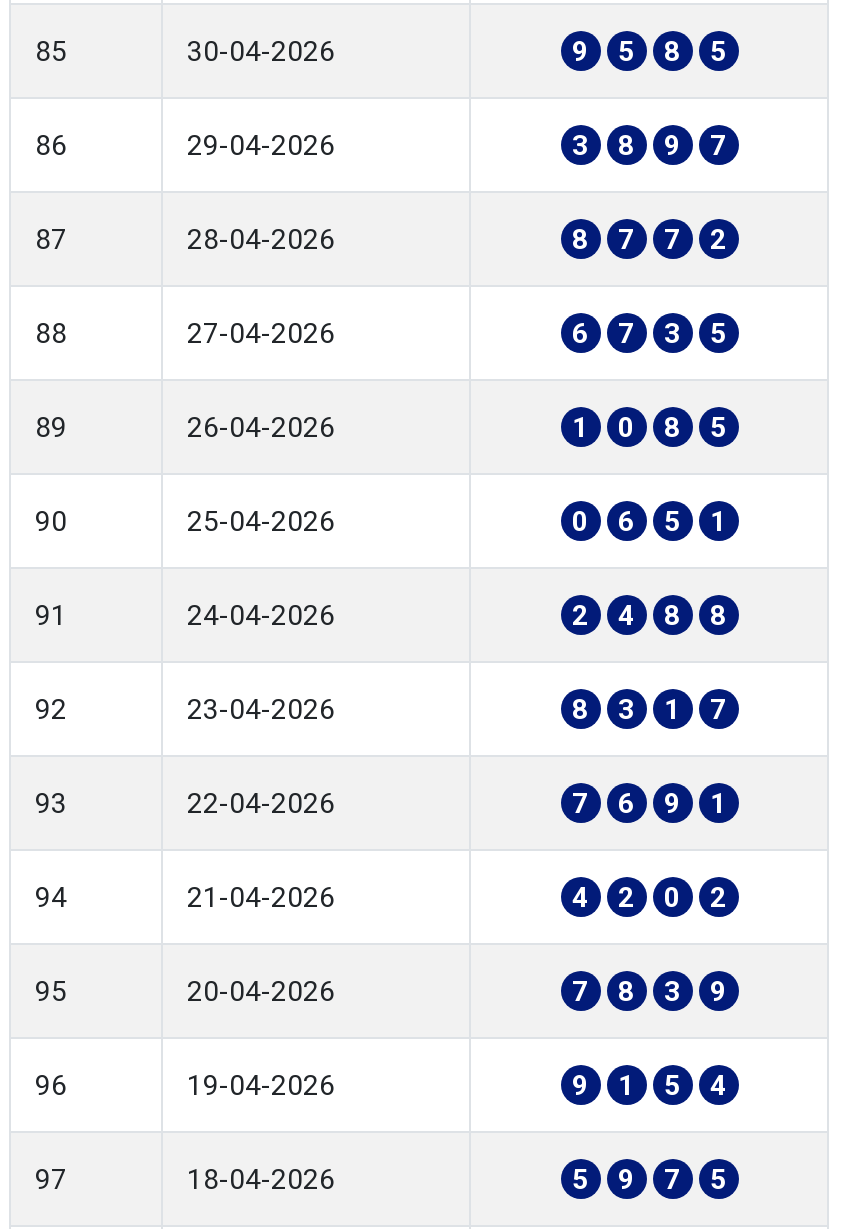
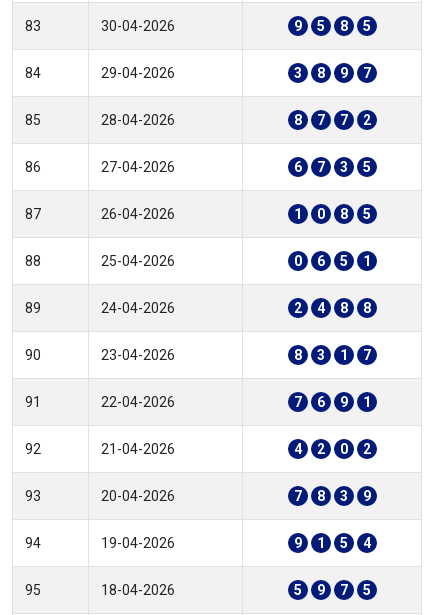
[35,36,67,68] 85 -> [25,18,41,34] 83
[35,130,67,162] 86 -> [25,65,41,81] 84
[35,224,67,256] 87 -> [25,112,41,128] 85
[35,318,67,350] 88 -> [25,159,41,175] 86
[35,412,67,444] 89 -> [25,206,41,222] 87
[35,506,67,538] 90 -> [25,253,41,269] 88
[35,600,67,632] 91 -> [25,300,41,316] 89
[35,694,67,726] 92 -> [25,347,41,363] 90
[35,788,67,820] 93 -> [25,394,41,410] 91
[35,882,67,914] 94 -> [25,441,41,457] 92
[35,976,67,1008] 95 -> [25,488,41,504] 93
[35,1070,67,1102] 96 -> [25,535,41,551] 94
[35,1164,67,1196] 97 -> [25,582,41,598] 95

